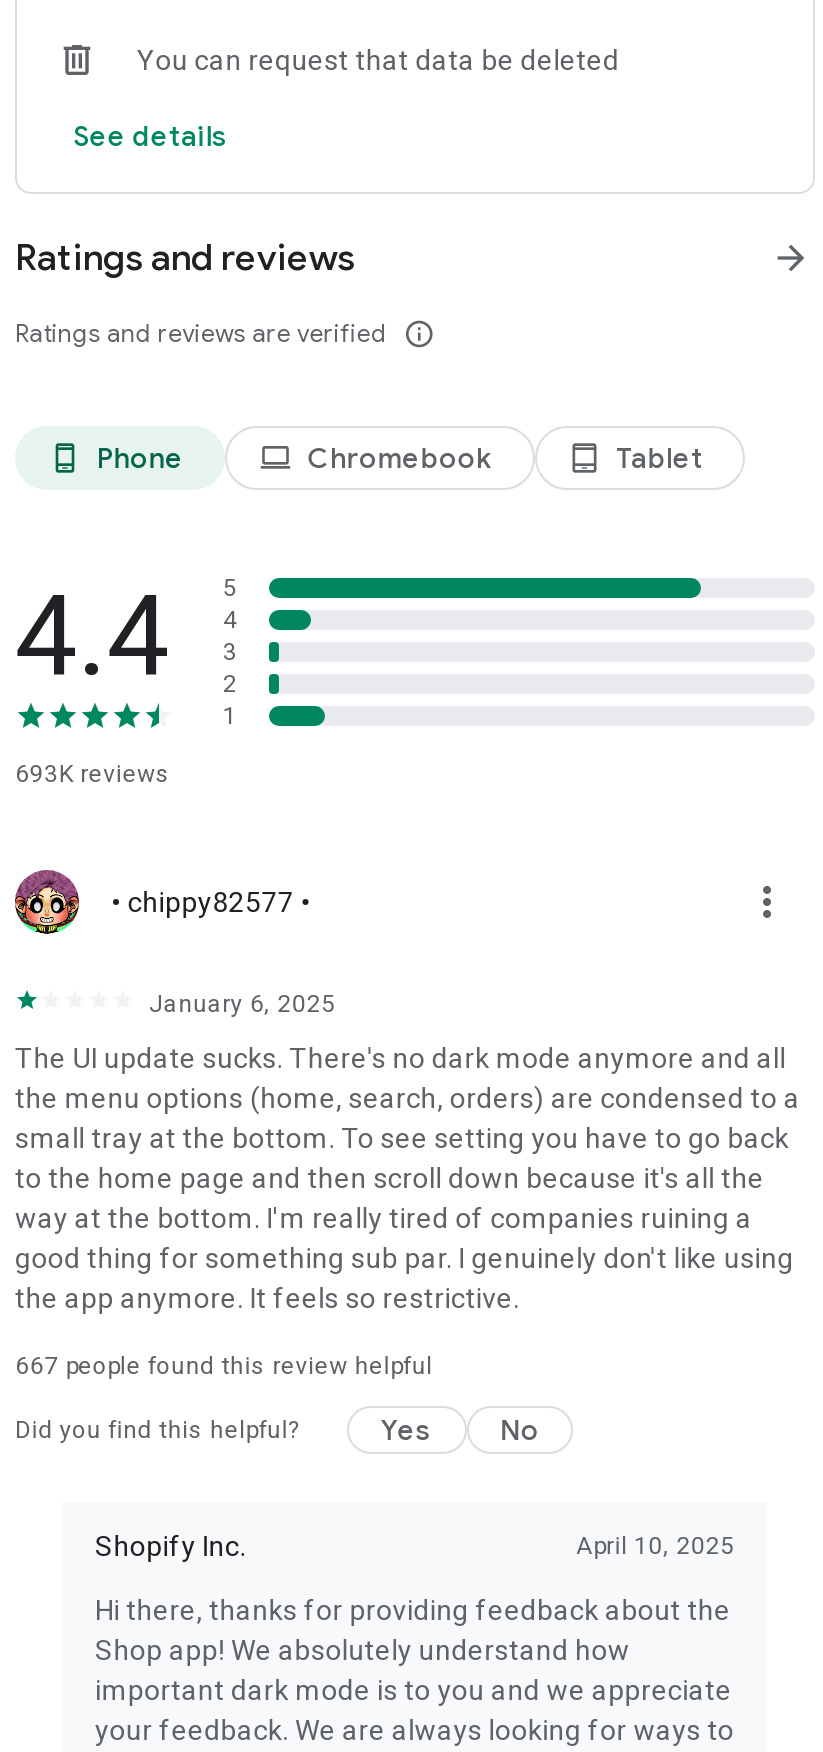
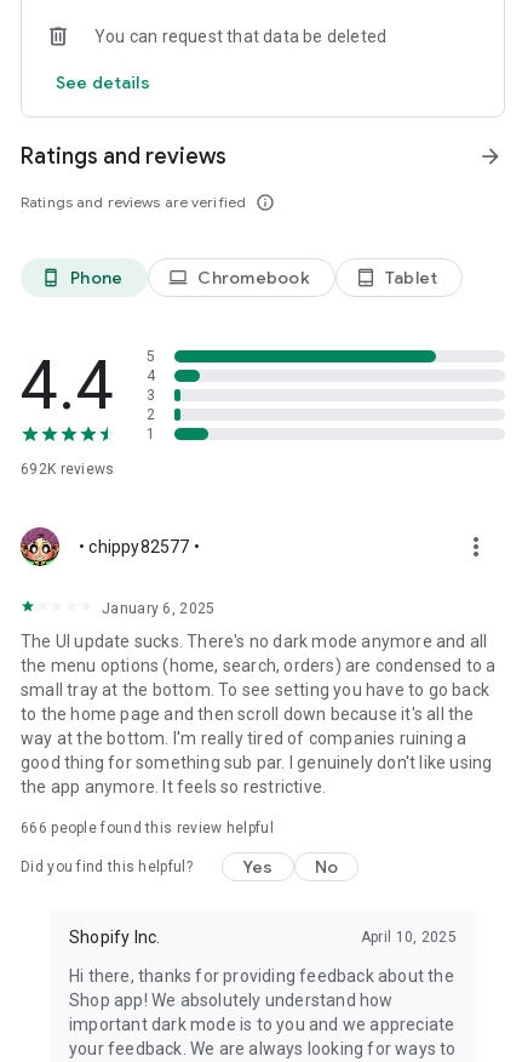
[15,760,170,788] 693K reviews -> [21,461,115,478] 692K reviews
[15,1352,433,1380] 667 people found this review helpful -> [21,820,273,837] 666 people found this review helpful

